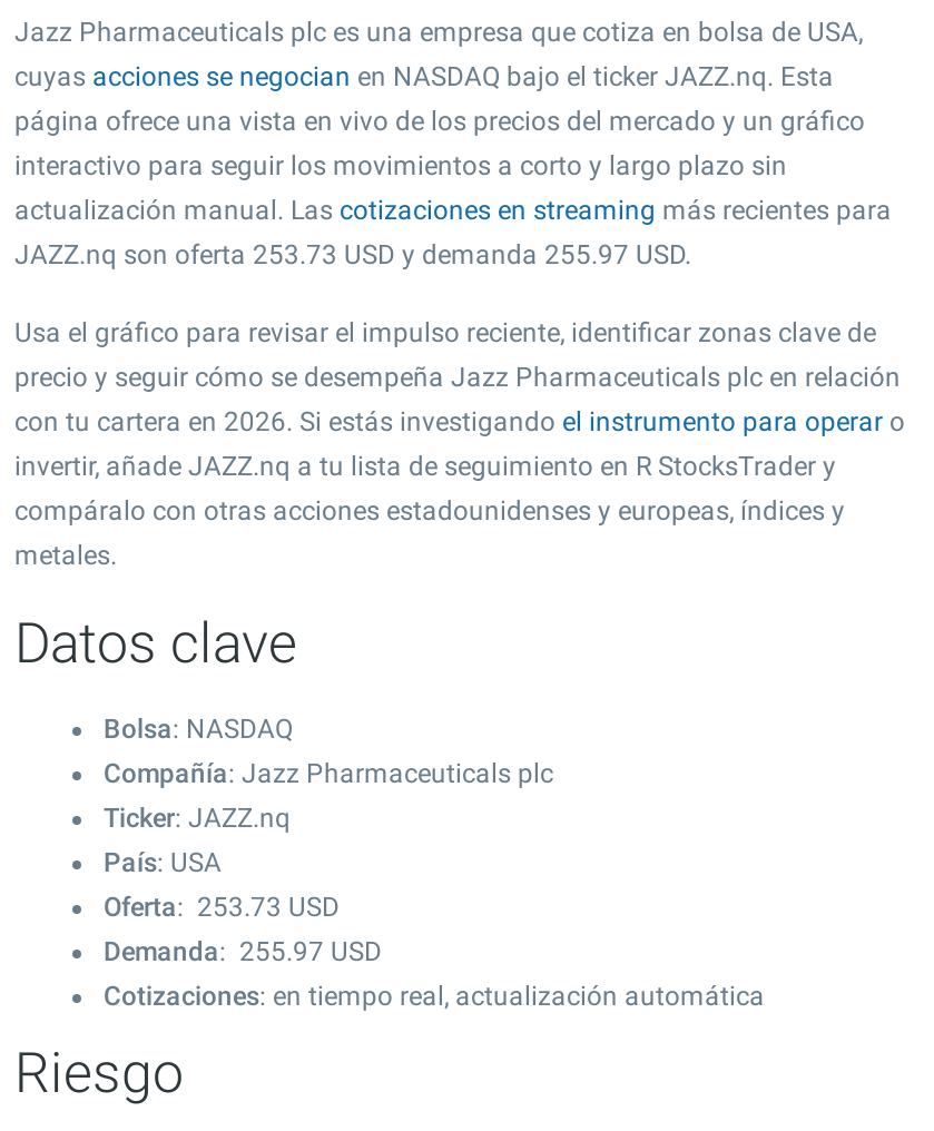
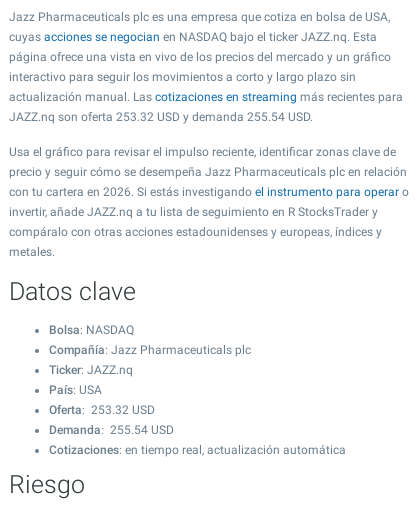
[14,239,691,271] JAZZ.nq son oferta 253.73 USD y demanda 255.97 USD. -> [9,110,313,124] JAZZ.nq son oferta 253.32 USD y demanda 255.54 USD.
[104,892,340,923] Oferta: 253.73 USD -> [49,403,155,417] Oferta: 253.32 USD
[104,936,382,967] Demanda: 255.97 USD -> [49,423,174,437] Demanda: 255.54 USD

